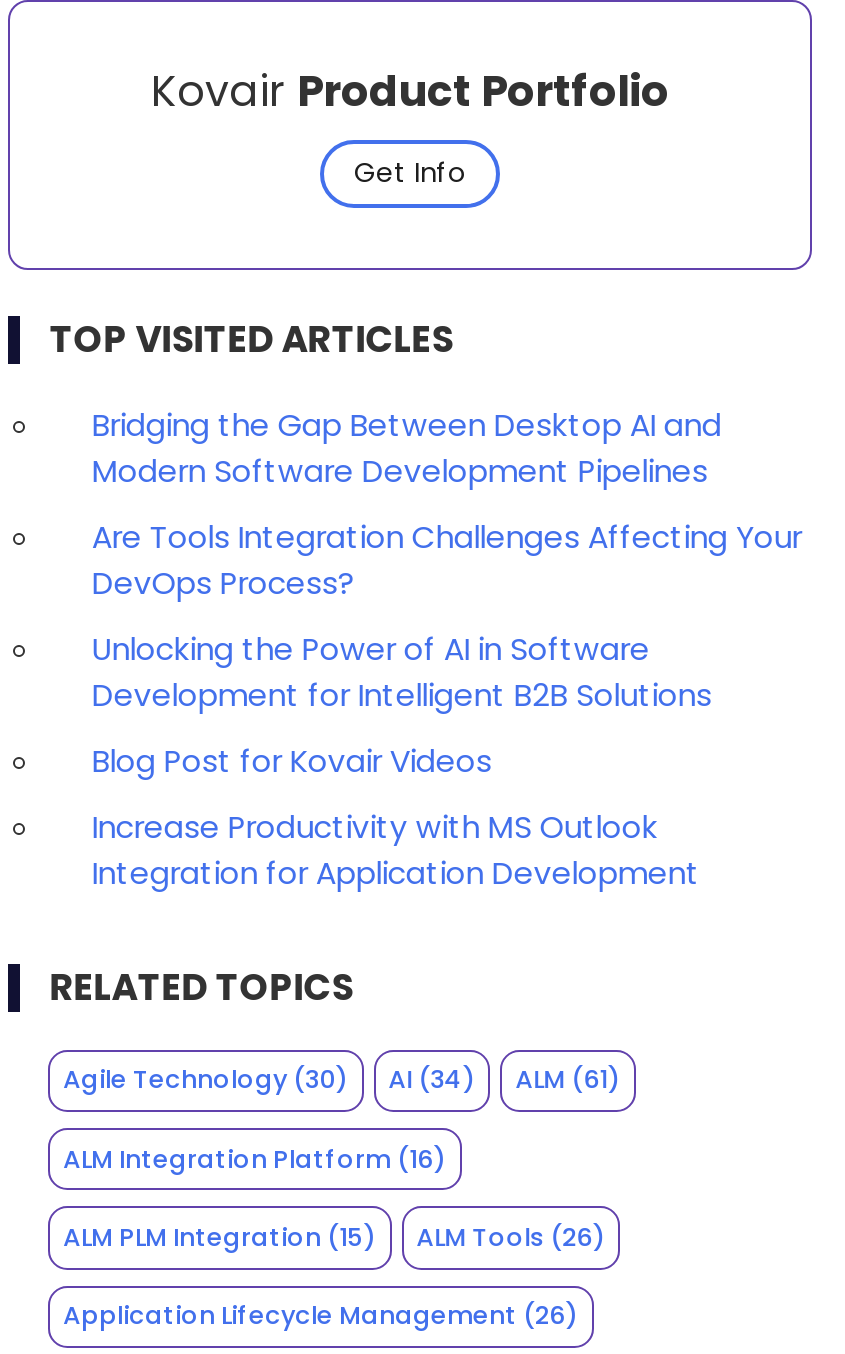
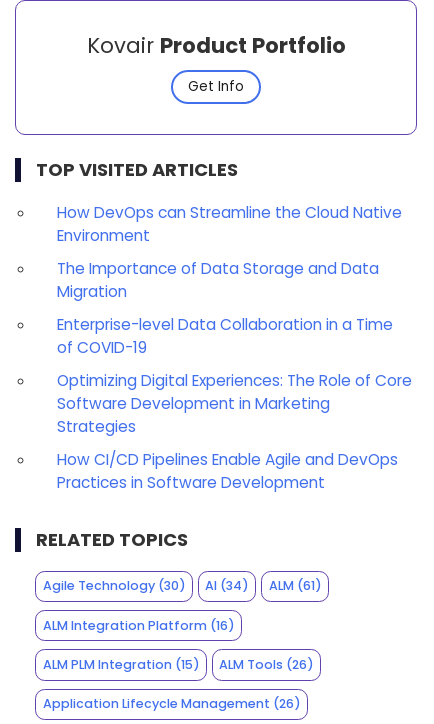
[92,405,722,493] Bridging the Gap Between Desktop AI and | Modern Software Development Pipelines -> [57,202,402,246] How DevOps can Streamline the Cloud Native | Environment
[92,517,802,605] Are Tools Integration Challenges Affecting Your | DevOps Process? -> [57,258,379,302] The Importance of Data Storage and Data | Migration
[92,629,712,717] Unlocking the Power of AI in Software | Development for Intelligent B2B Solutions -> [57,314,393,358] Enterprise-level Data Collaboration in a Time | of COVID-19
[92,741,492,783] Blog Post for Kovair Videos -> [57,370,412,437] Optimizing Digital Experiences: The Role of Core | Software Development in Marketing | Strategies
[92,807,700,895] Increase Productivity with MS Outlook | Integration for Application Development -> [57,449,398,493] How CI/CD Pipelines Enable Agile and DevOps | Practices in Software Development

